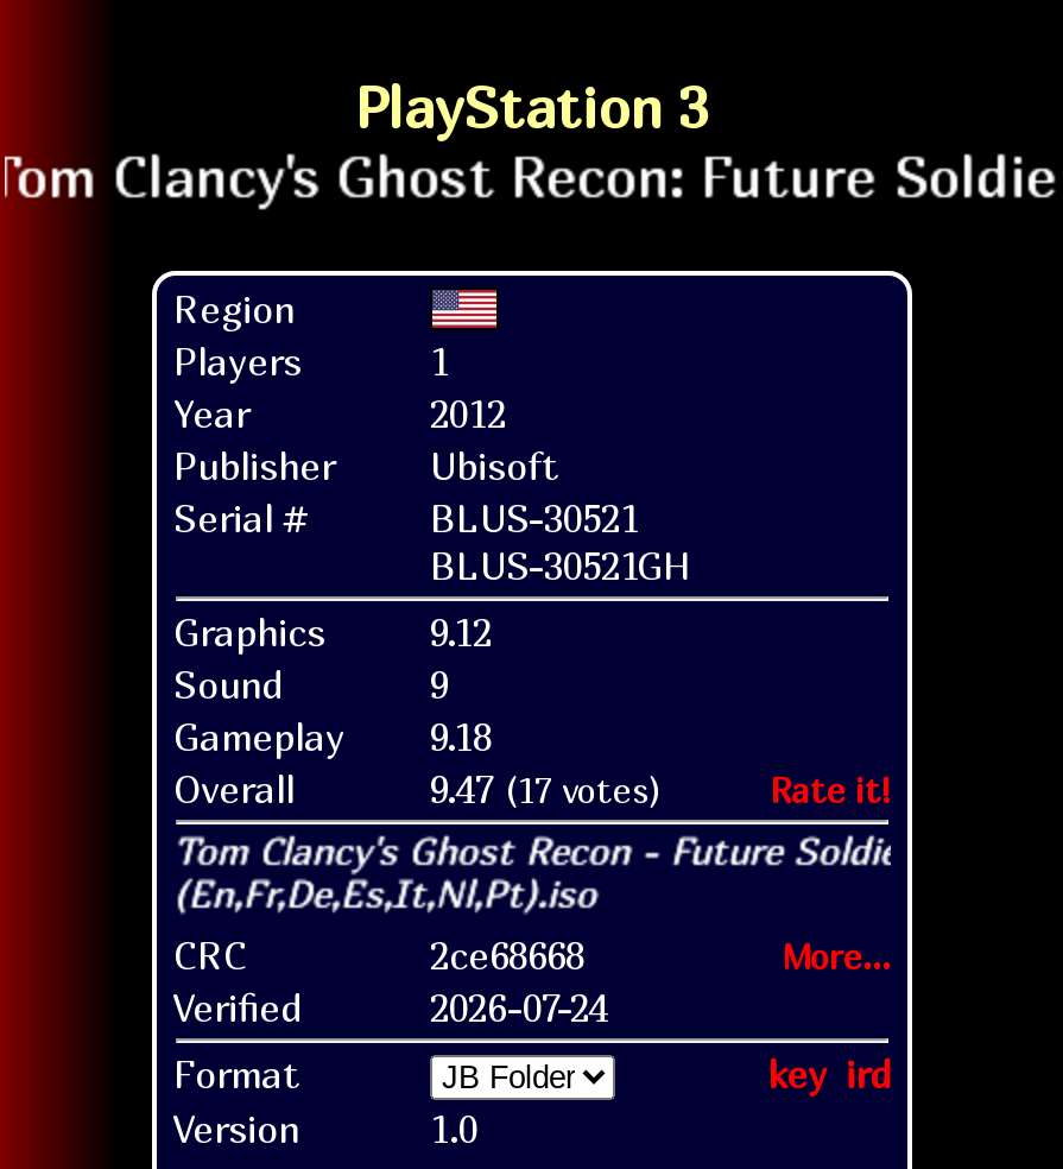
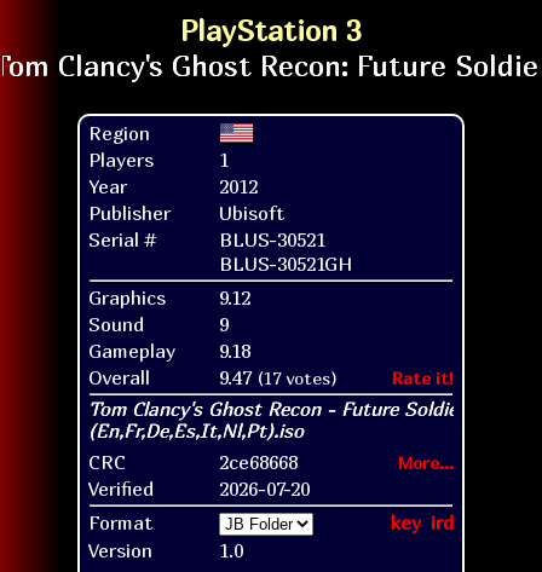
[430,983,608,1031] 2026-07-24 -> [219,476,310,500] 2026-07-20

